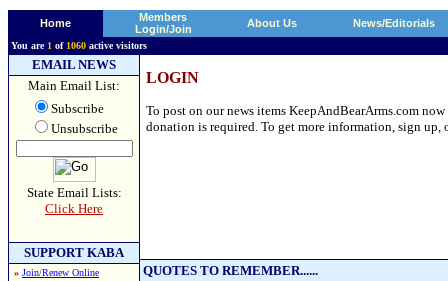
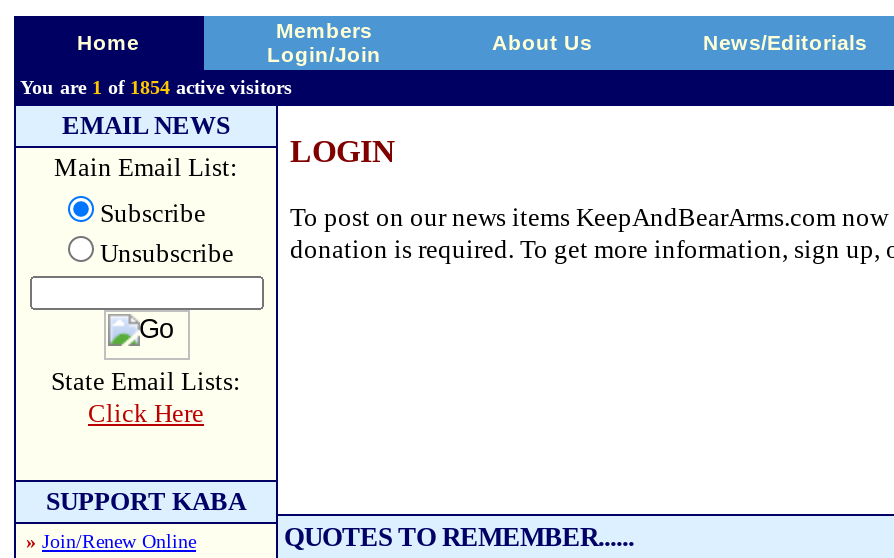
[11,40,147,51] You are 1 of 1060 active visitors -> [20,76,292,98] You are 1 of 1854 active visitors

